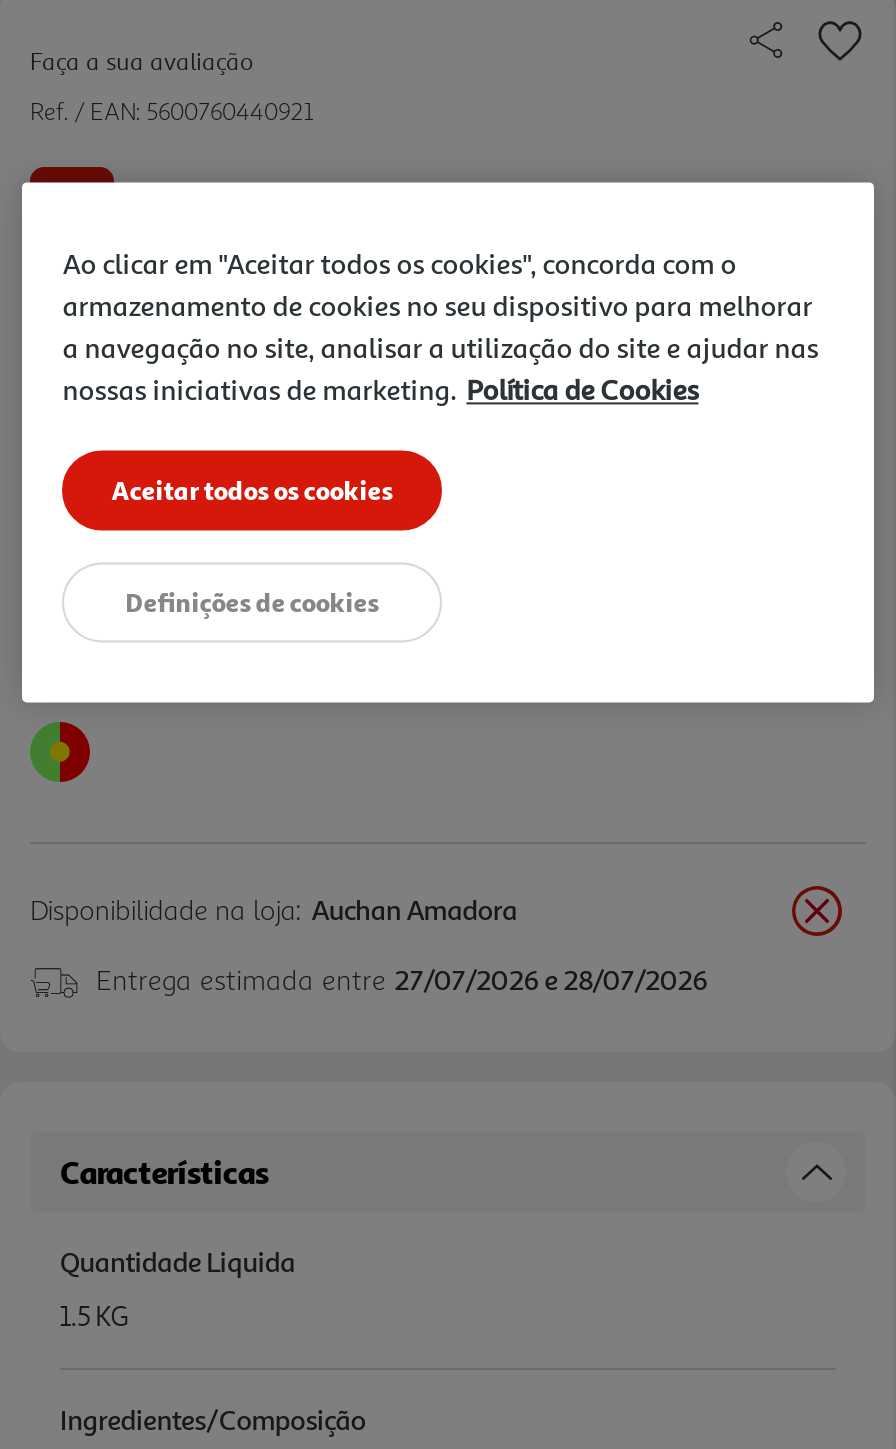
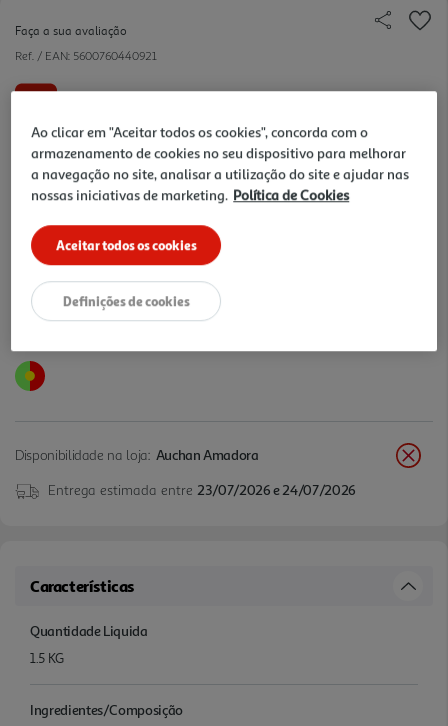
[96,963,708,997] Entrega estimada entre 27/07/2026 e 28/07/2026 -> [48,481,356,498] Entrega estimada entre 23/07/2026 e 24/07/2026

